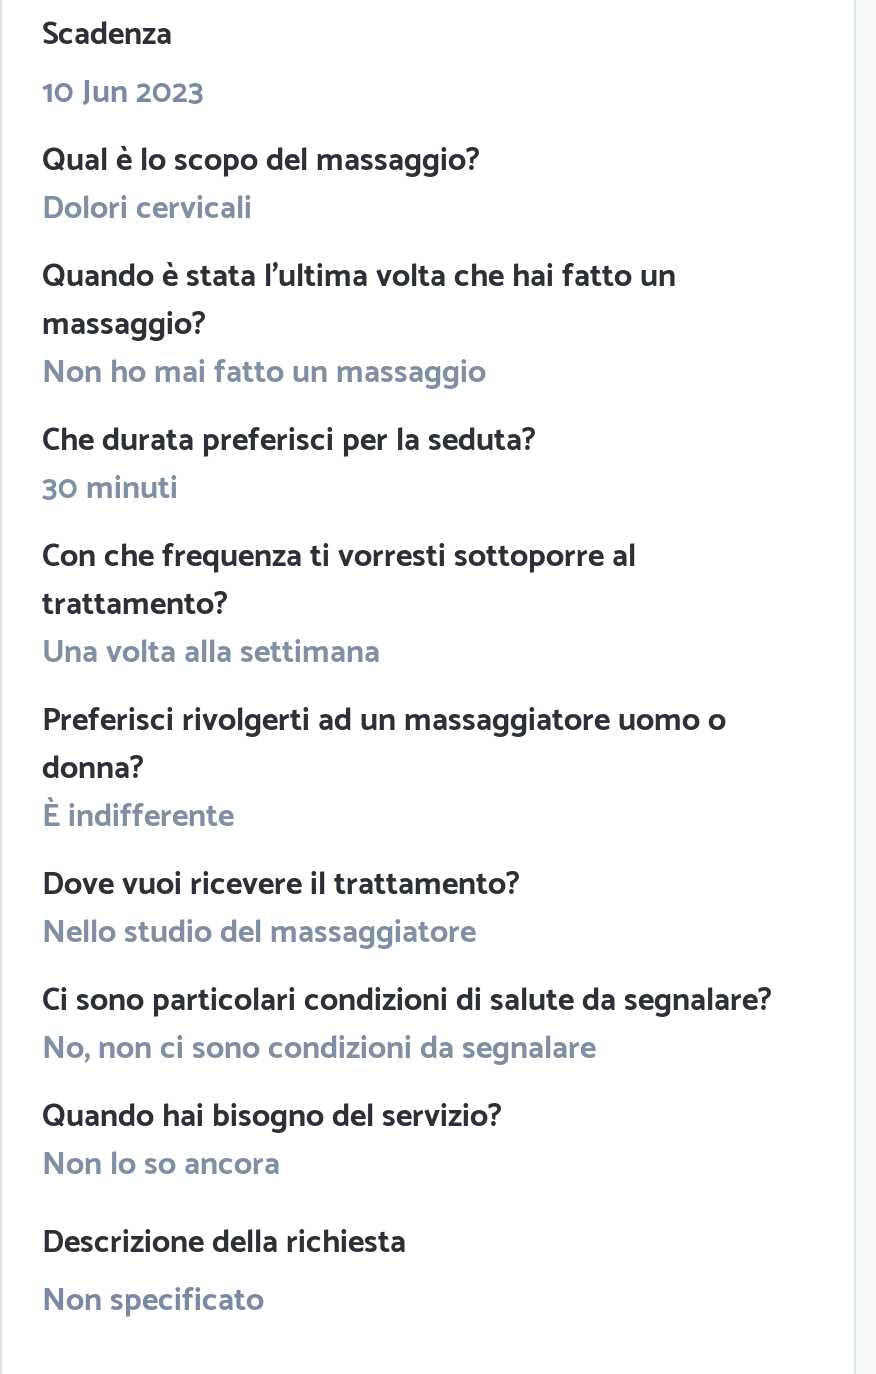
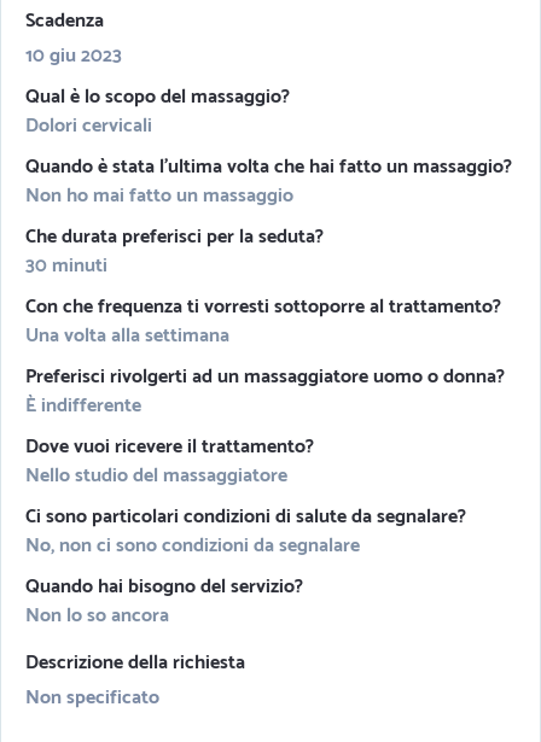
[42,66,204,120] 10 Jun 2023 -> [25,40,122,72] 10 giu 2023

